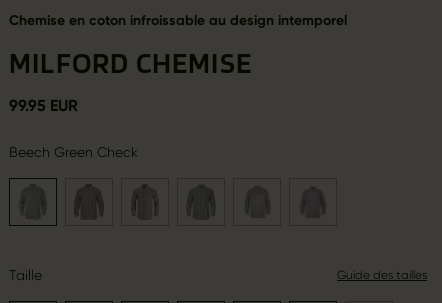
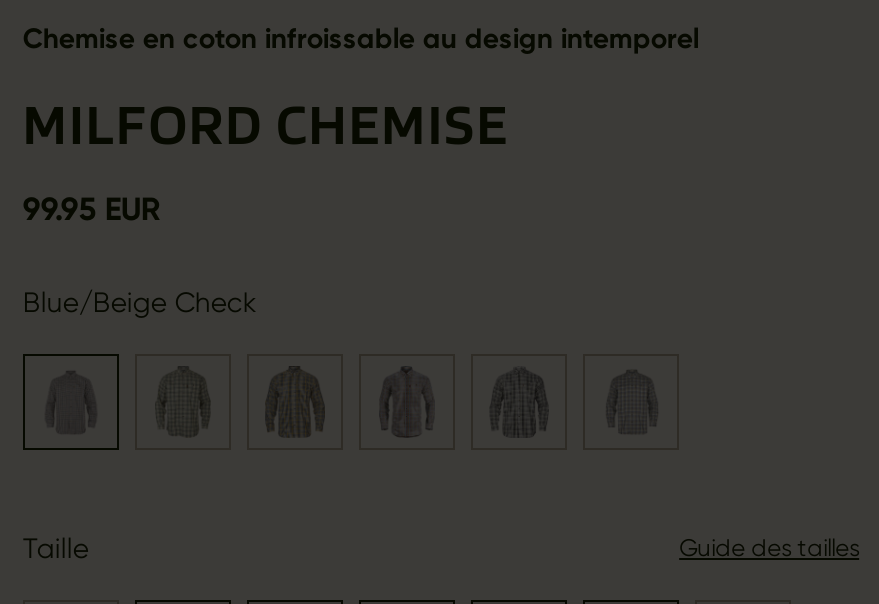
[9,144,138,160] Beech Green Check -> [23,286,257,318] Blue/Beige Check

